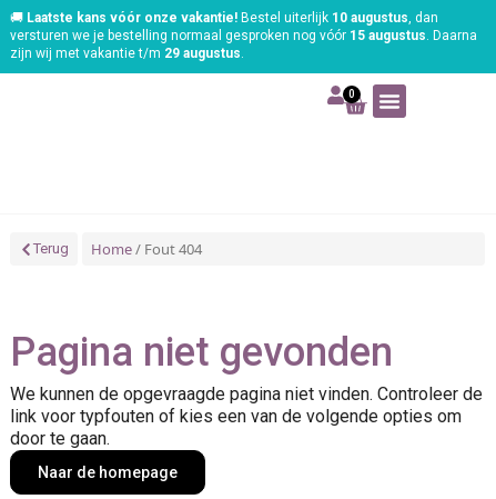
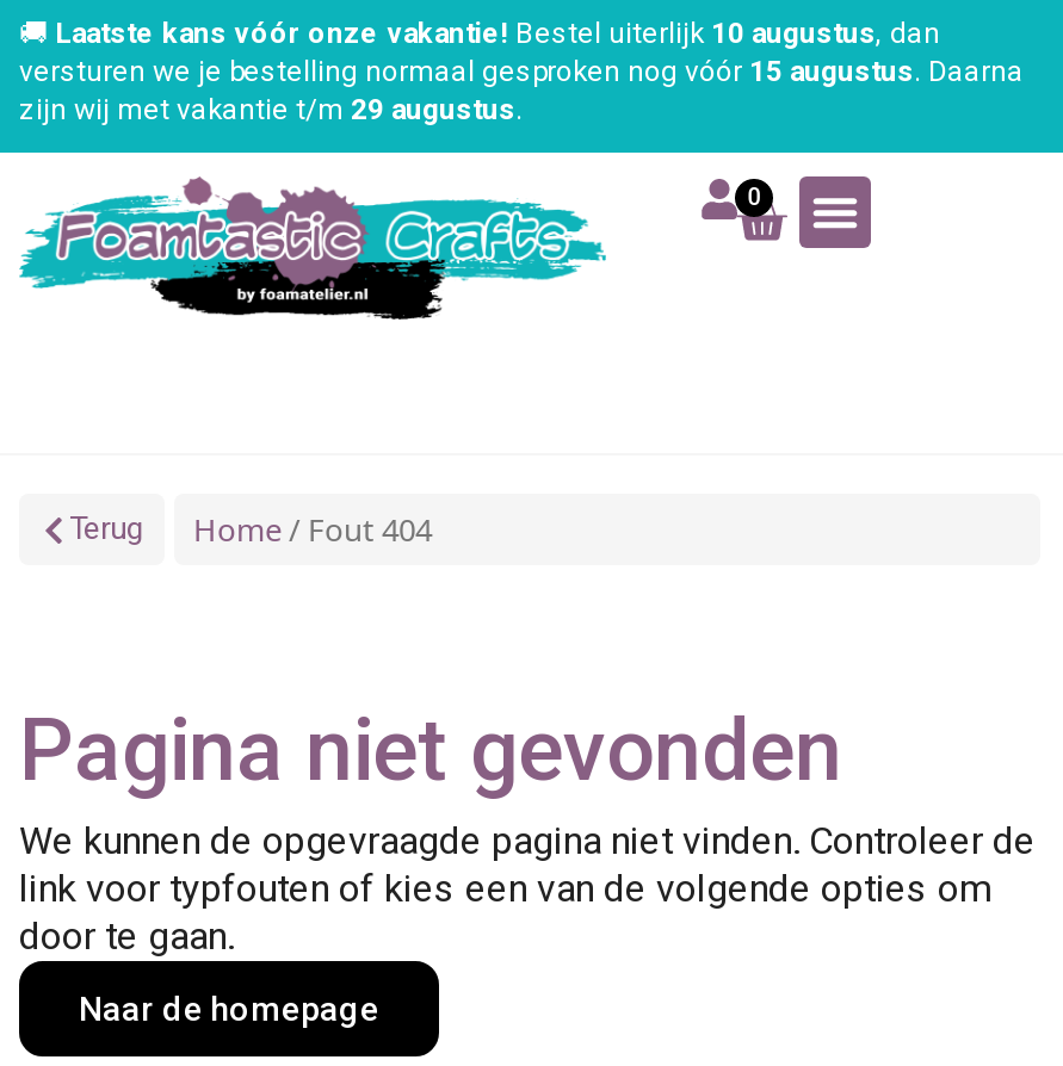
none -> [19,176,608,322] [image]

